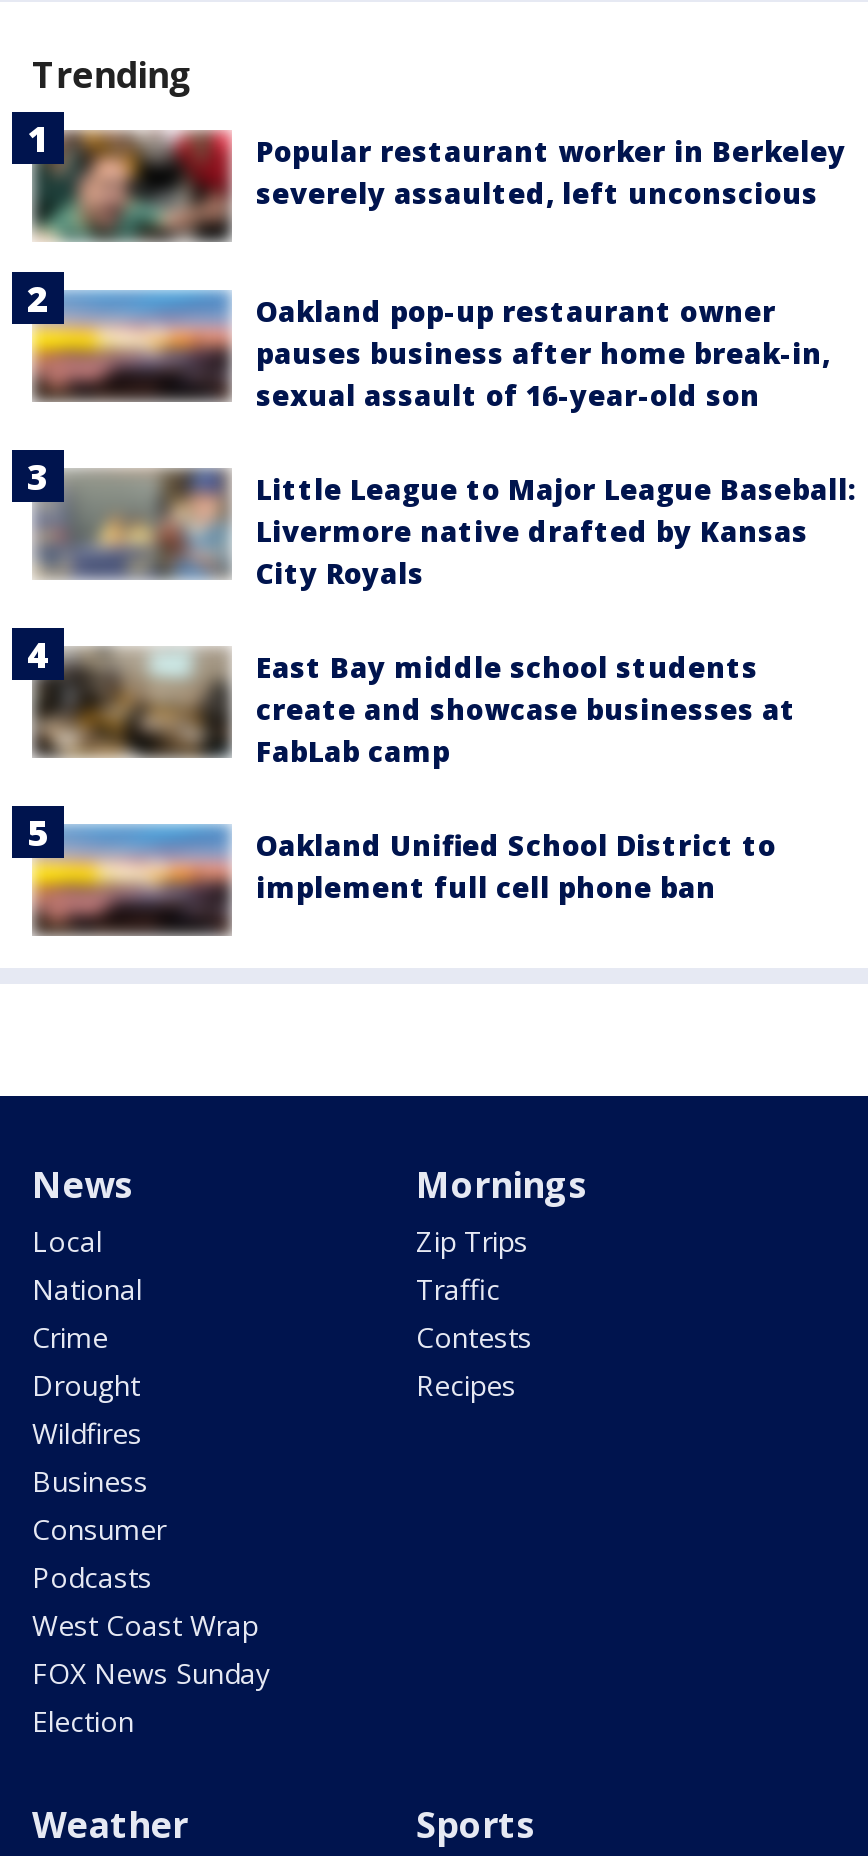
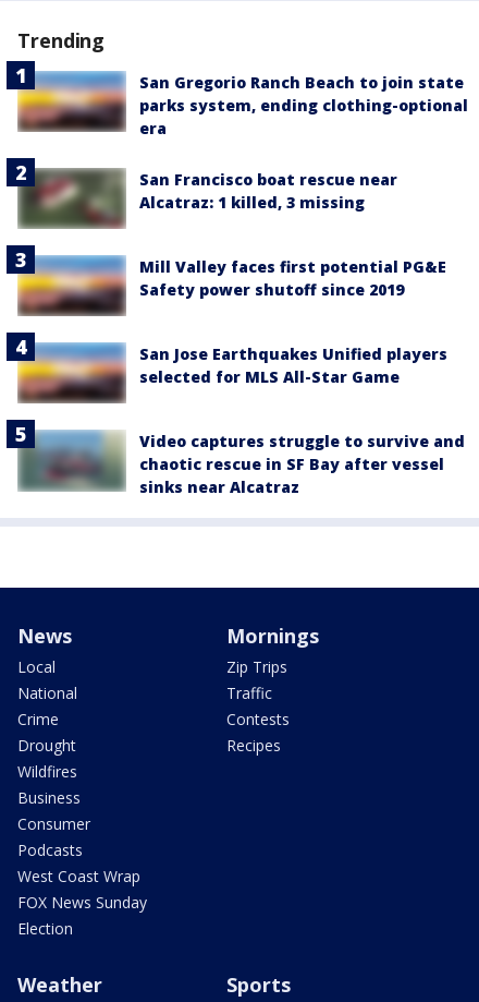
[30,130,846,242] [image] | Popular restaurant worker in Berkeley | severely assaulted, left unconscious -> [16,71,468,138] [image] | San Gregorio Ranch Beach to join state | parks system, ending clothing-optional | era
[10,270,830,420] [image] | Oakland pop-up restaurant owner | pauses business after home break-in, | sexual assault of 16-year-old son -> [5,148,397,230] [image] | San Francisco boat rescue near | Alcatraz: 1 killed, 3 missing
[32,464,856,592] [image] | Little League to Major League Baseball: | Livermore native drafted by Kansas | City Royals -> [17,255,446,316] [image] | Mill Valley faces first potential PG&E | Safety power shutoff since 2019
[32,642,796,770] [image] | East Bay middle school students | create and showcase businesses at | FabLab camp -> [16,342,447,402] [image] | San Jose Earthquakes Unified players | selected for MLS All-Star Game
[10,788,776,938] [image] | Oakland Unified School District to | implement full cell phone ban -> [5,419,465,500] [image] | Video captures struggle to survive and | chaotic rescue in SF Bay after vessel | sinks near Alcatraz

